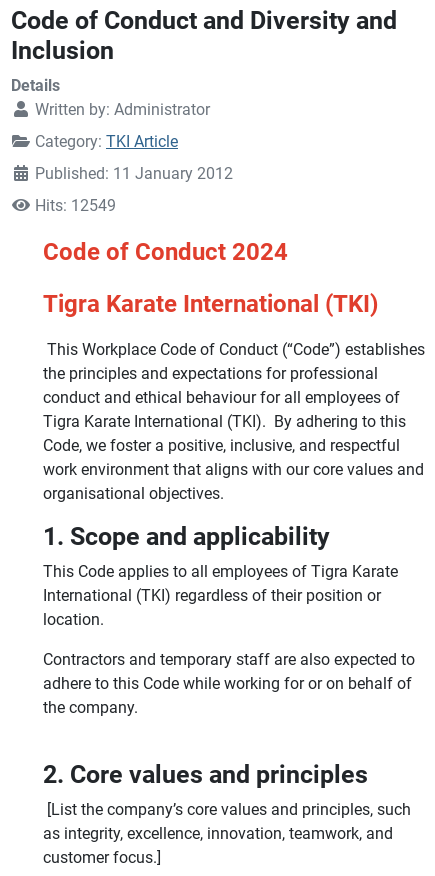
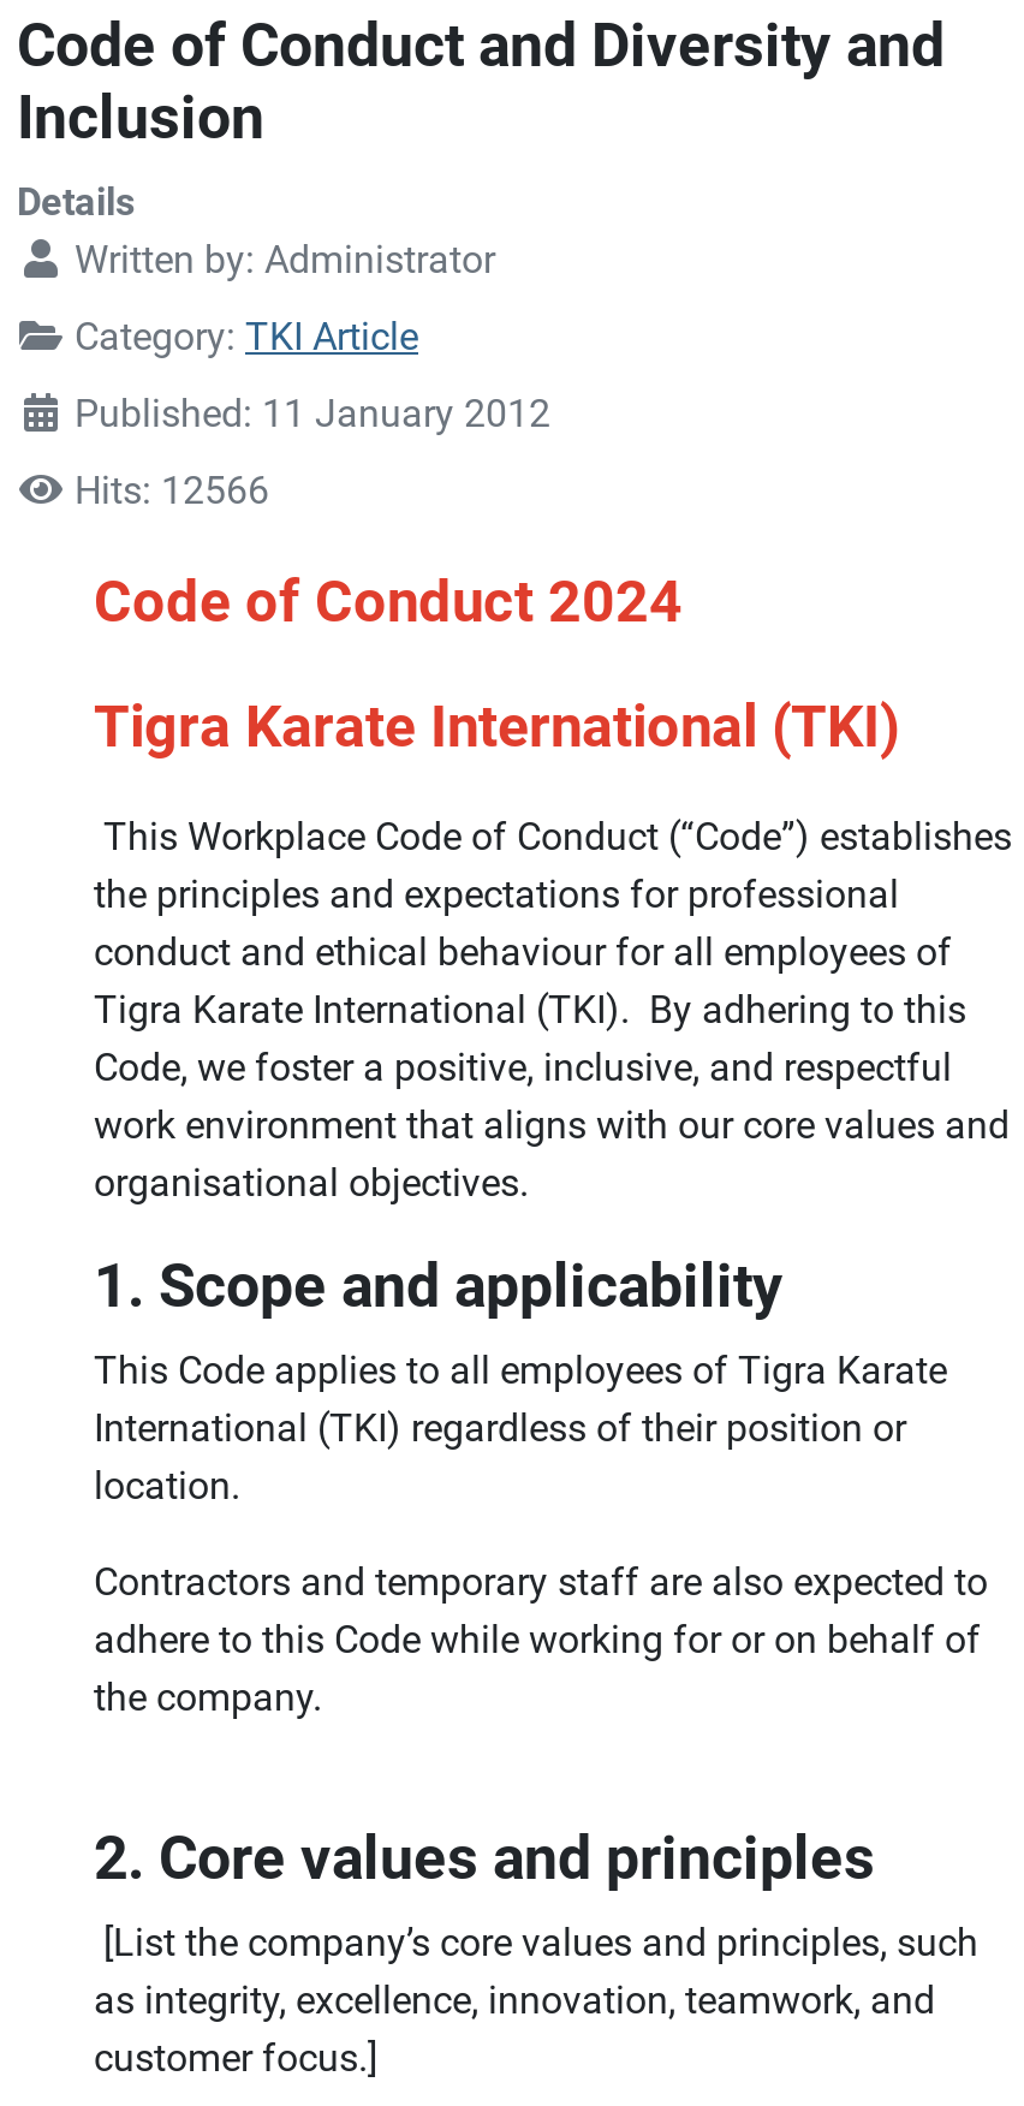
[35,196,116,215] Hits: 12549 -> [75,468,269,513] Hits: 12566

